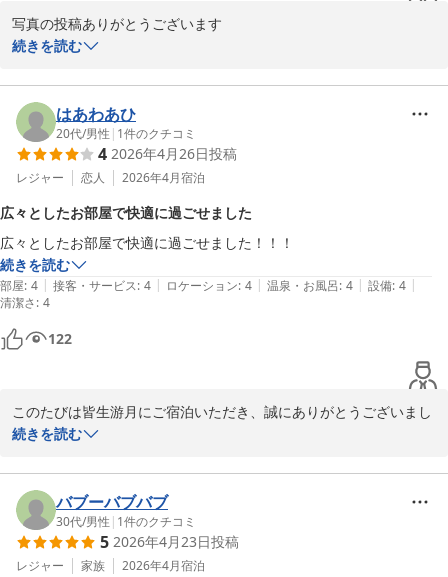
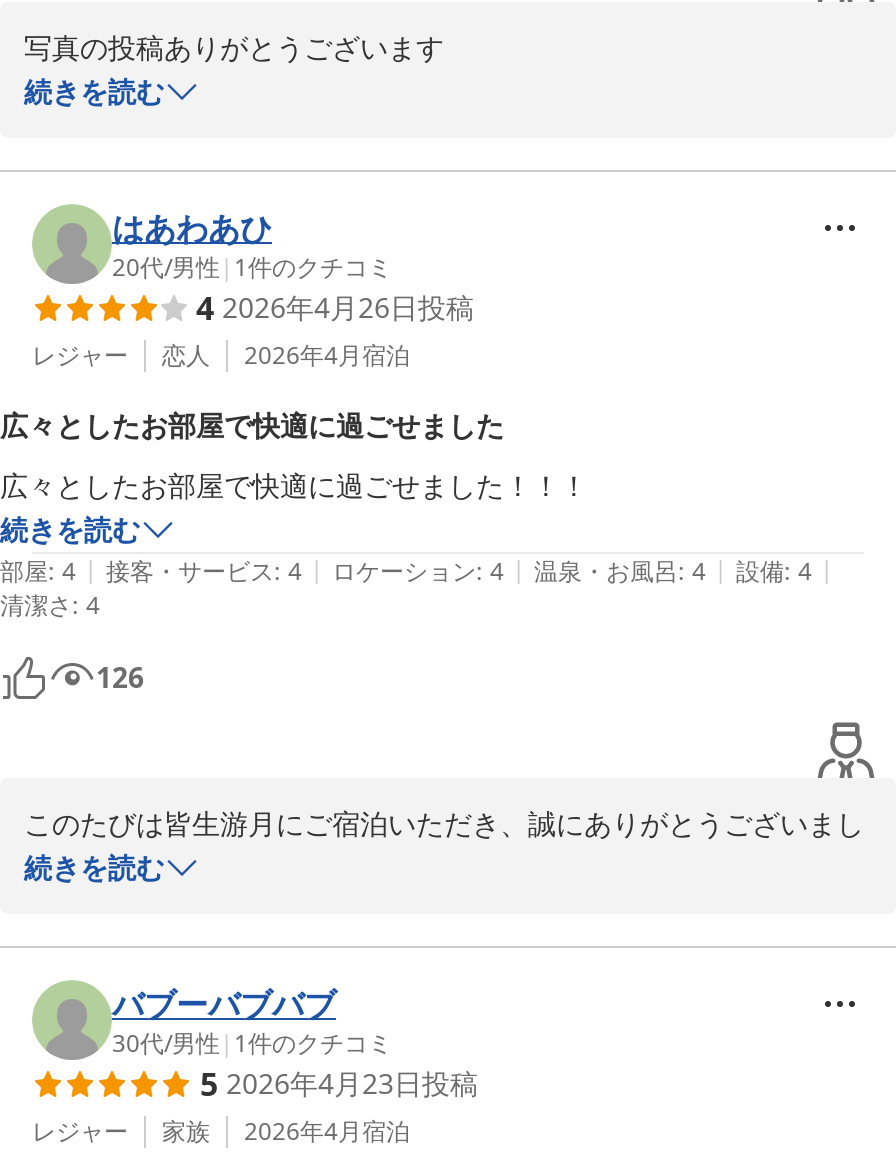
[48,329,72,348] 122 -> [96,658,144,696] 126

